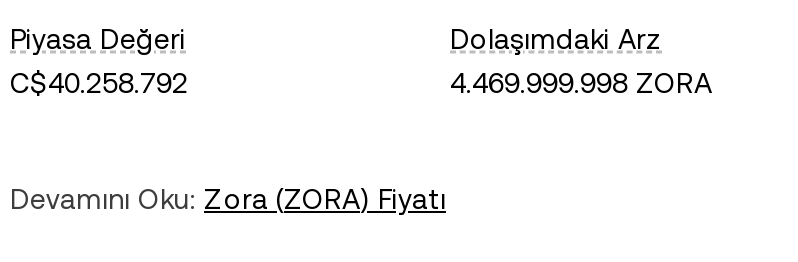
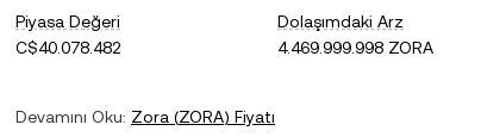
[10,67,188,99] C$40.258.792 -> [15,38,121,57] C$40.078.482

